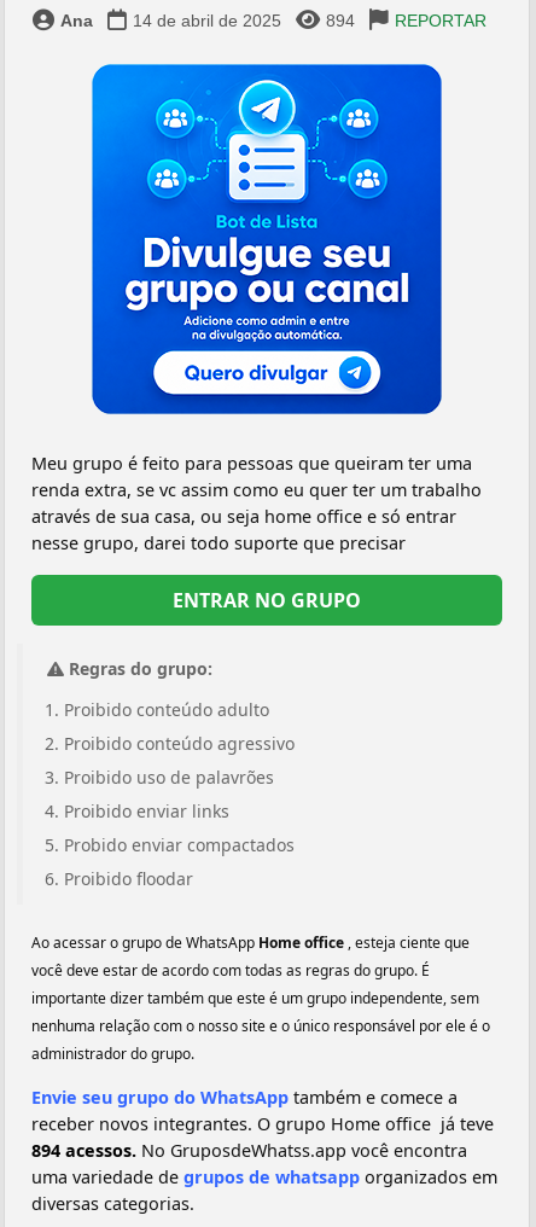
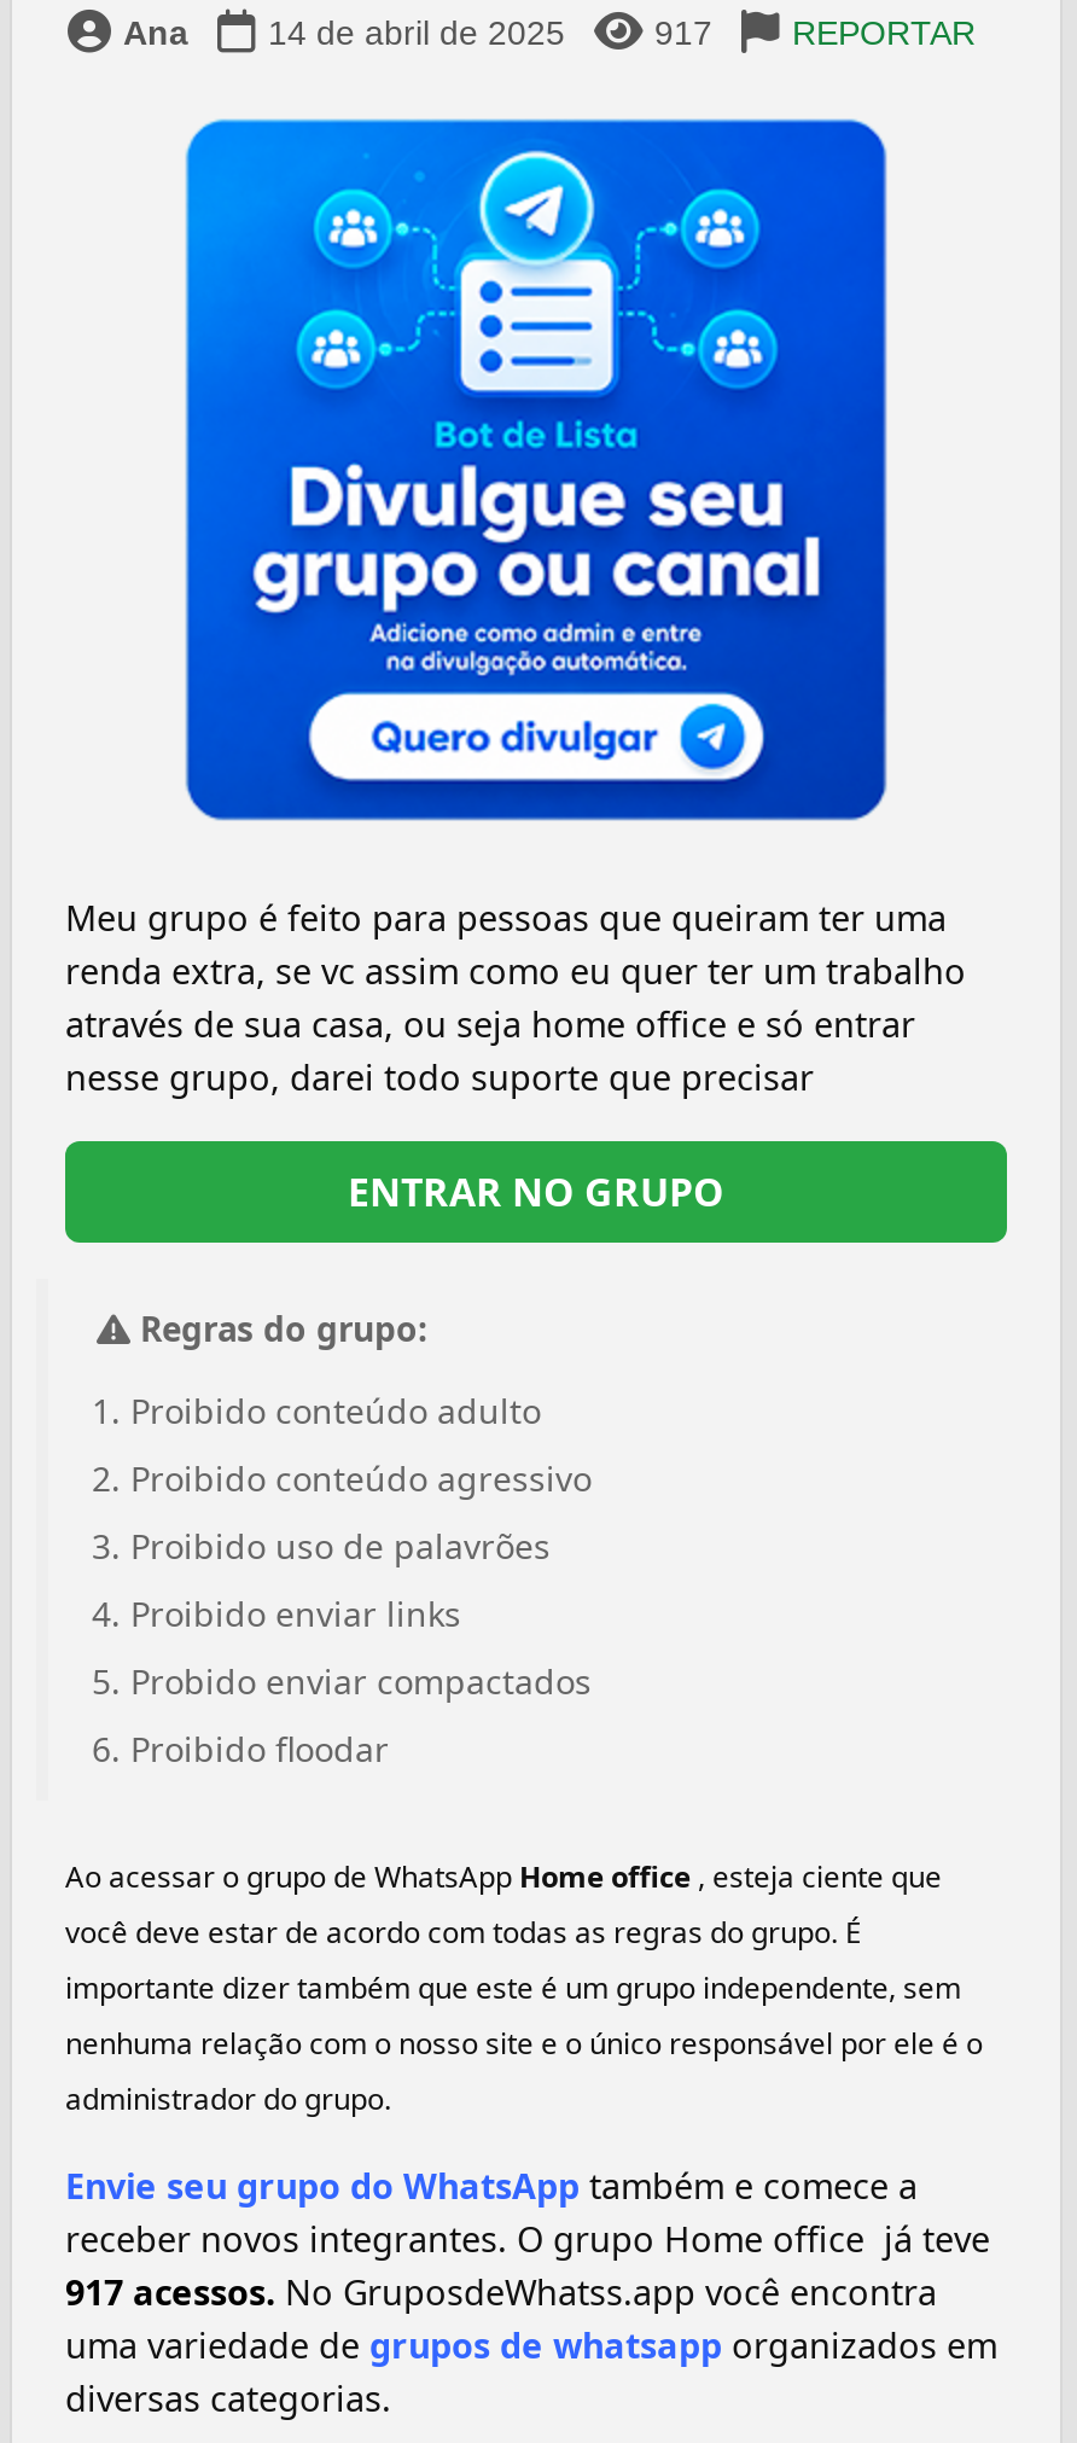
[326,11,355,30] 894 -> [654,13,712,52] 917
[31,1139,467,1162] 894 acessos. No GruposdeWhatss.app você encontra -> [65,2270,937,2315] 917 acessos. No GruposdeWhatss.app você encontra

